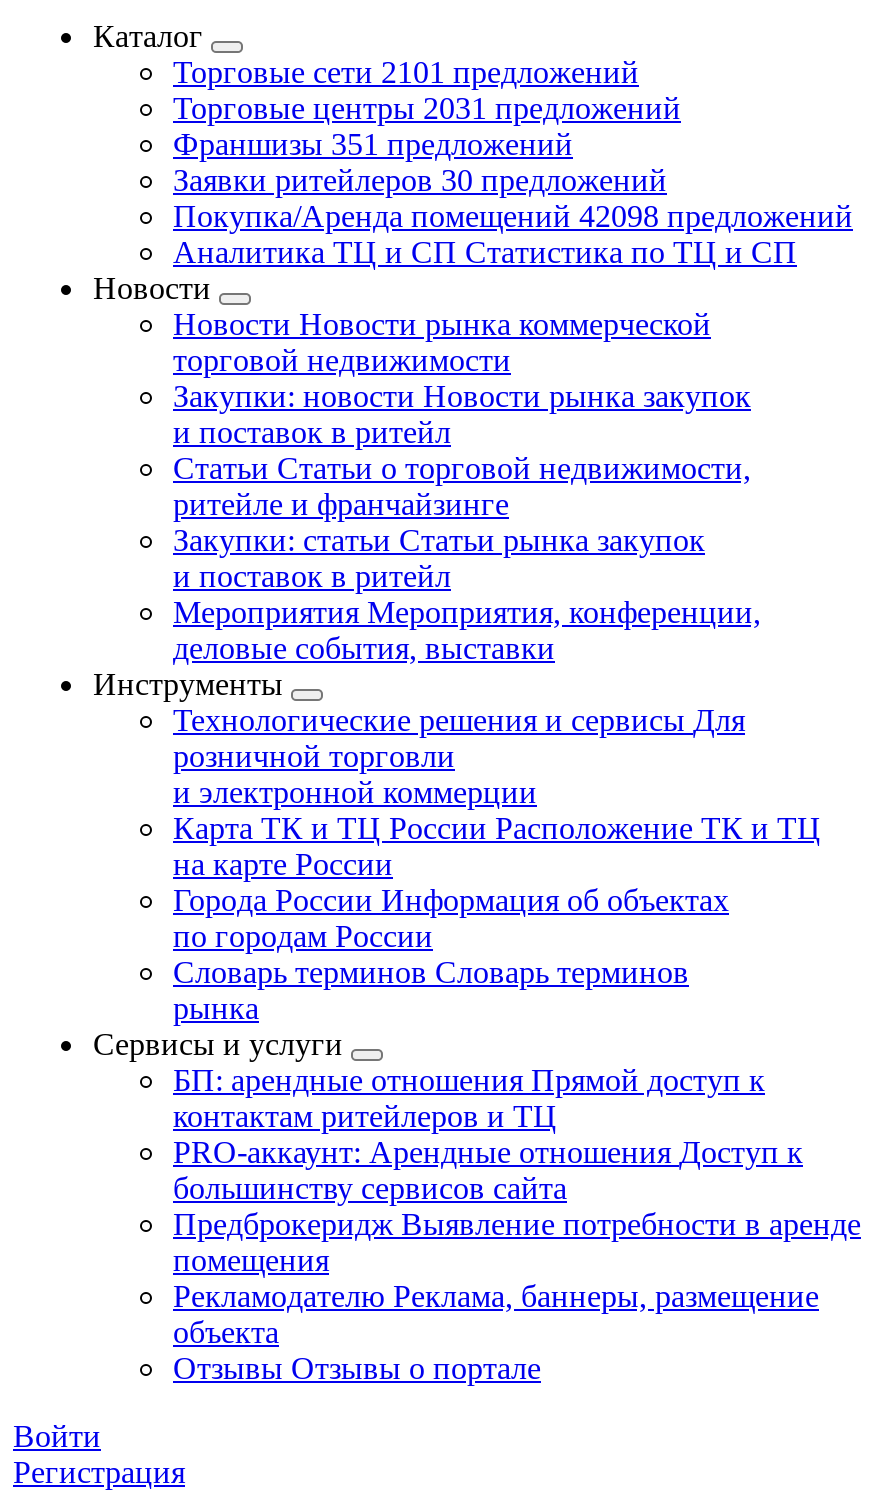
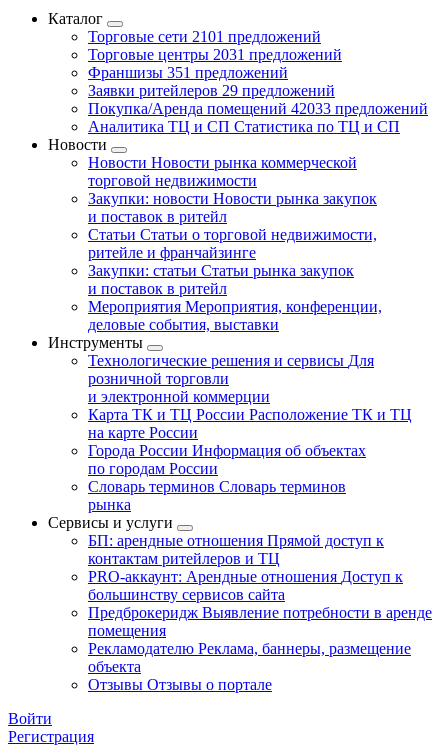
[173,163,667,197] Заявки ритейлеров 30 предложений -> [88,82,335,99] Заявки ритейлеров 29 предложений
[173,199,853,233] Покупка/Аренда помещений 42098 предложений -> [88,100,428,117] Покупка/Аренда помещений 42033 предложений

